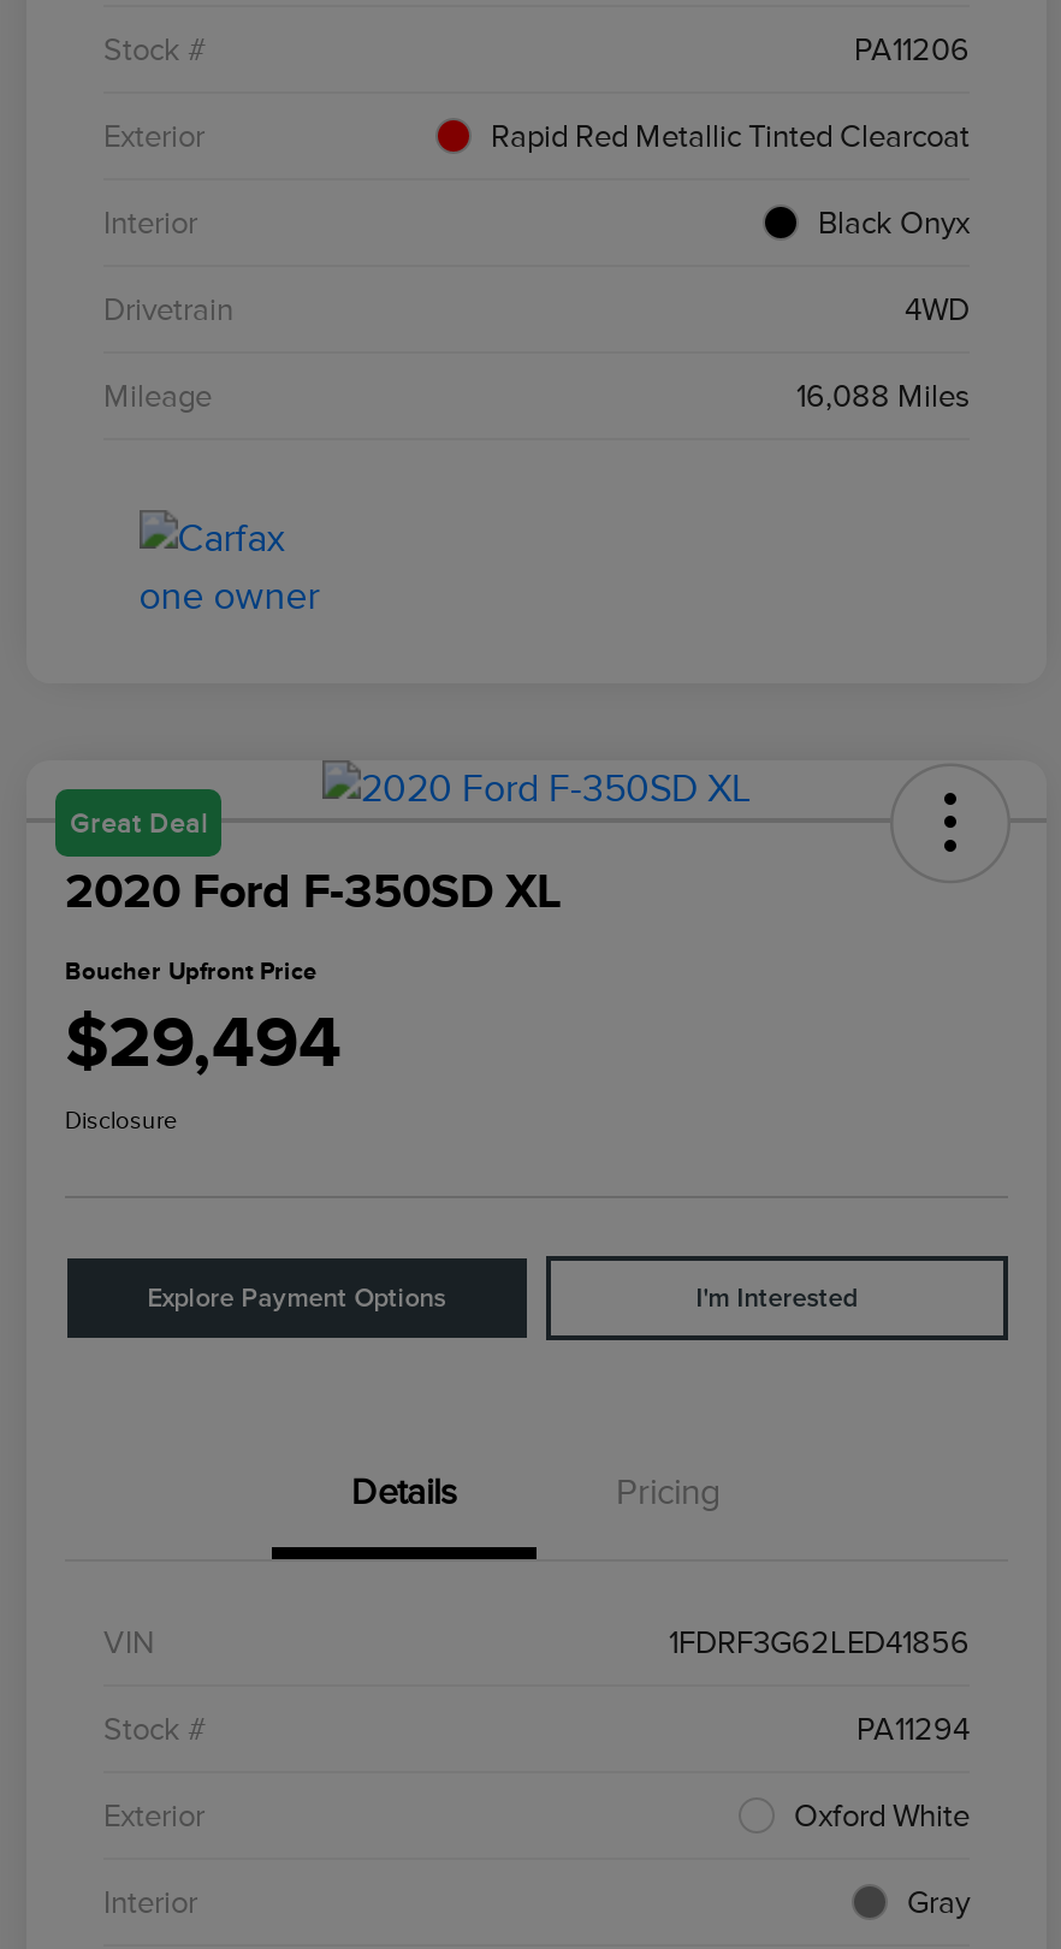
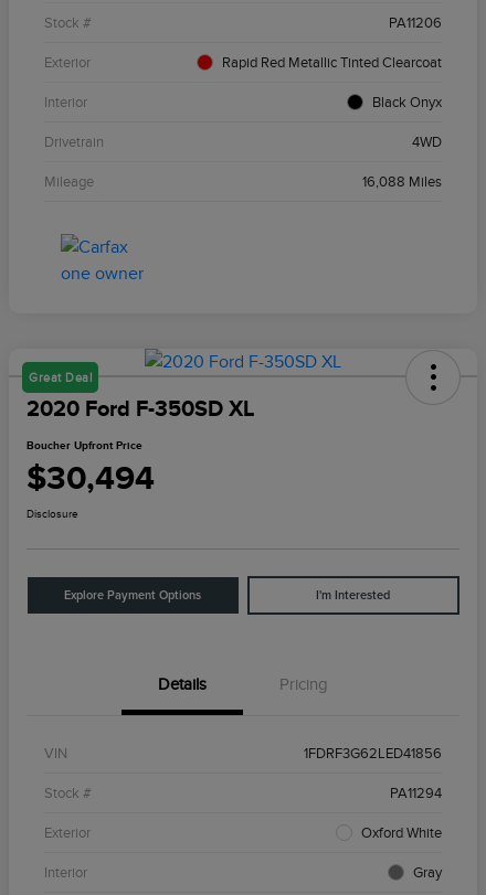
[65,1001,342,1083] $29,494 -> [27,459,155,497] $30,494

